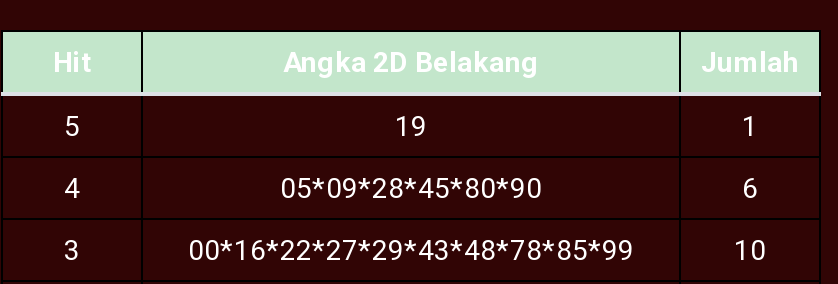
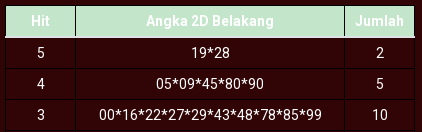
[395,109,427,141] 19 -> [190,45,229,61] 19*28
[742,109,758,141] 1 -> [375,45,383,61] 2
[280,171,542,203] 05*09*28*45*80*90 -> [156,76,264,92] 05*09*45*80*90
[742,171,758,203] 6 -> [375,76,383,92] 5

